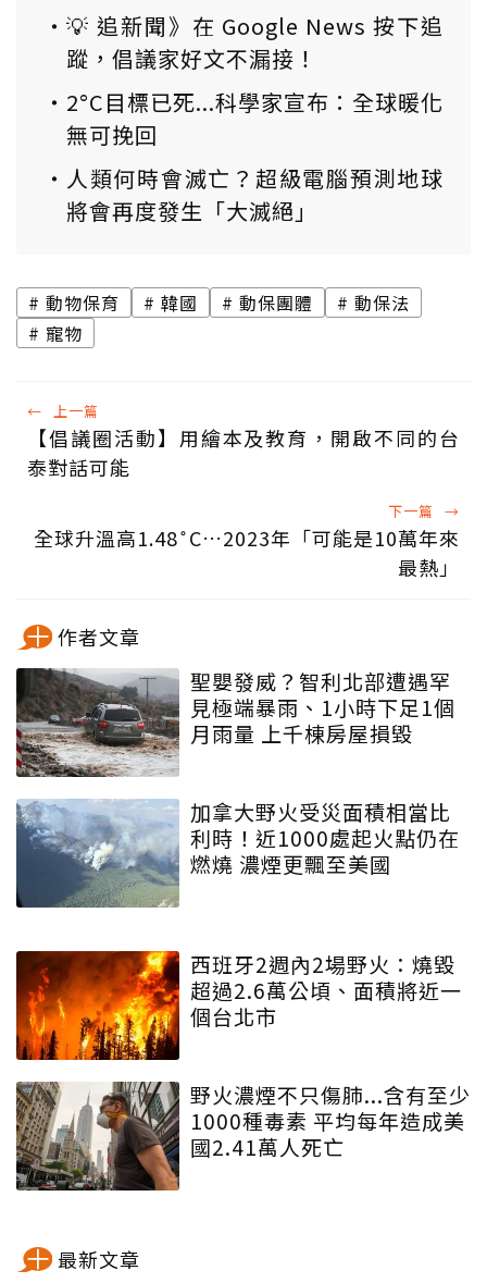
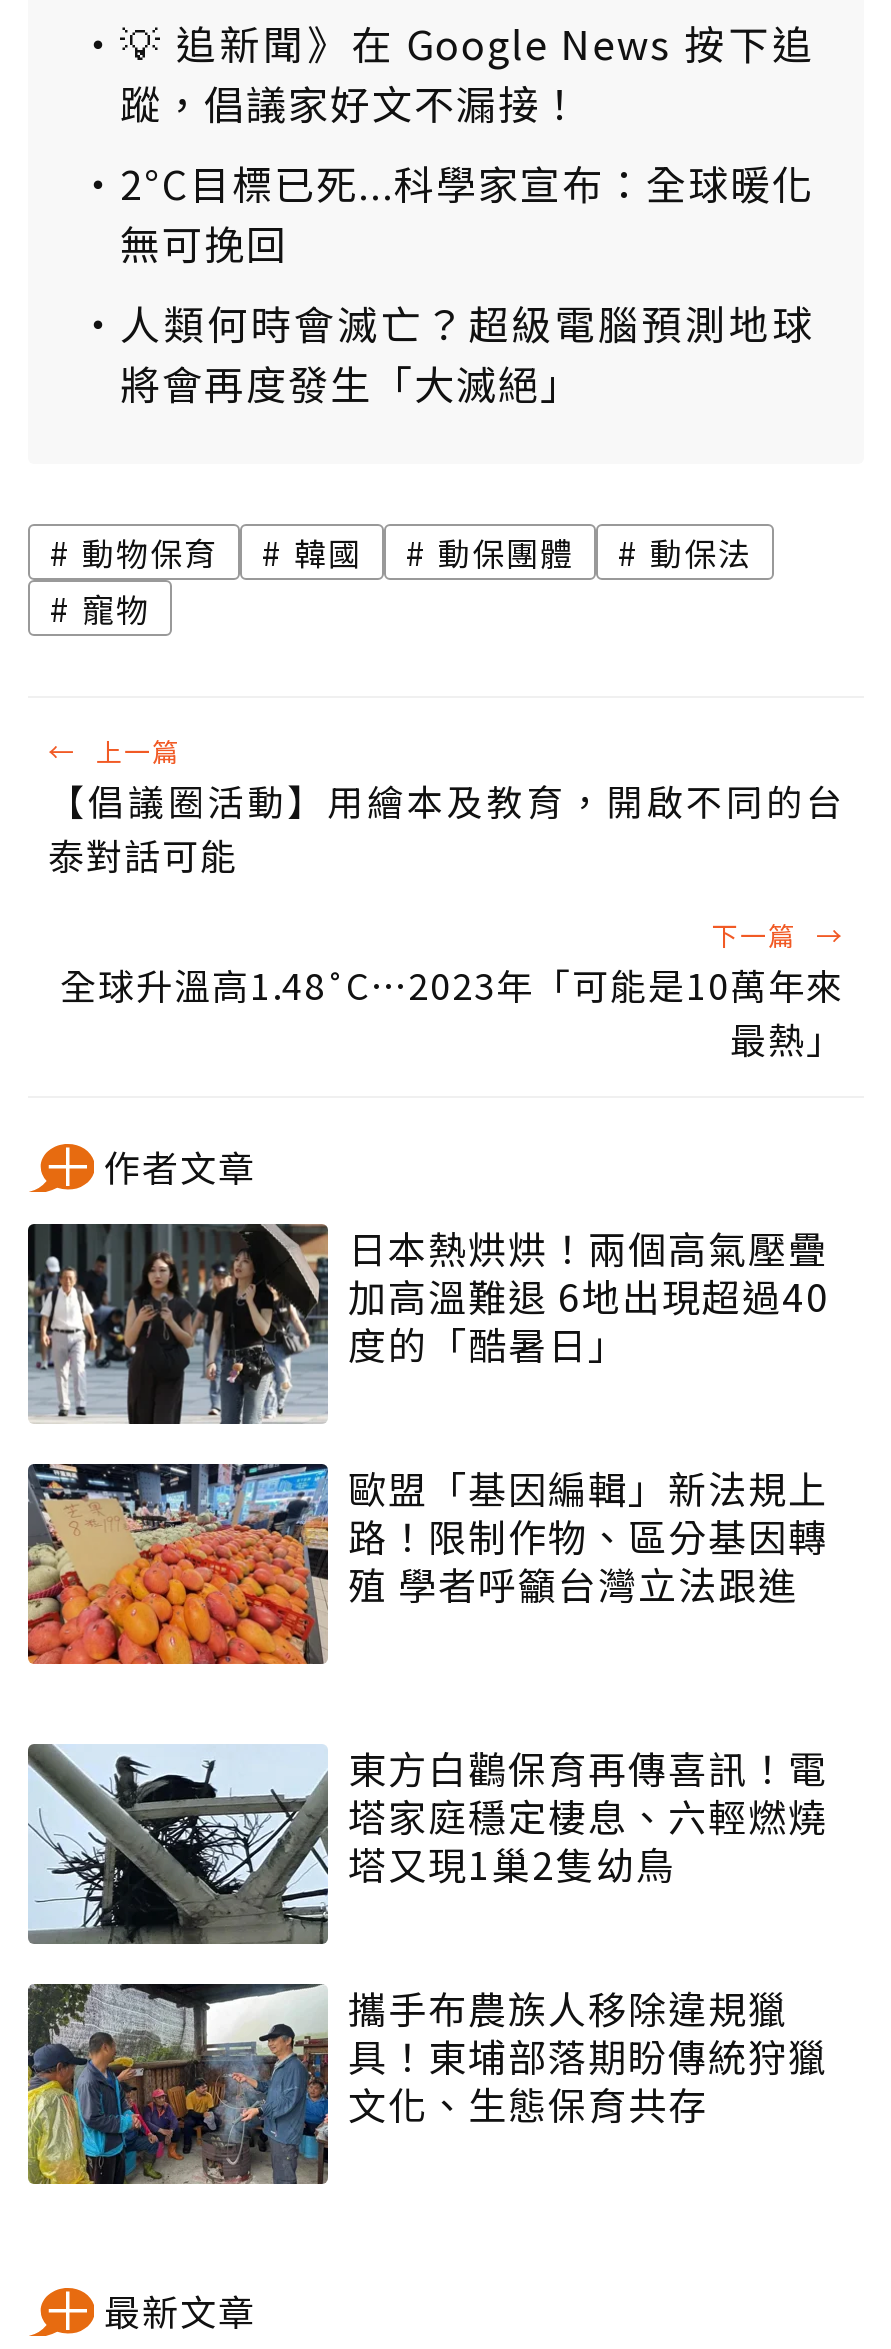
[15,666,455,778] [image] | 聖嬰發威？智利北部遭遇罕 | 見極端暴雨、1小時下足1個 | 月雨量 上千棟房屋損毀 -> [26,1221,830,1426] [image] | 日本熱烘烘！兩個高氣壓疊 | 加高溫難退 6地出現超過40 | 度的「酷暑日」
[15,796,460,909] [image] | 加拿大野火受災面積相當比 | 利時！近1000處起火點仍在 | 燃燒 濃煙更飄至美國 -> [26,1461,828,1666] [image] | 歐盟「基因編輯」新法規上 | 路！限制作物、區分基因轉 | 殖 學者呼籲台灣立法跟進
[15,948,462,1061] [image] | 西班牙2週內2場野火：燒毀 | 超過2.6萬公頃、面積將近一 | 個台北市 -> [26,1741,828,1946] [image] | 東方白鸛保育再傳喜訊！電 | 塔家庭穩定棲息、六輕燃燒 | 塔又現1巢2隻幼鳥
[15,1079,471,1192] [image] | 野火濃煙不只傷肺...含有至少 | 1000種毒素 平均每年造成美 | 國2.41萬人死亡 -> [26,1981,828,2186] [image] | 攜手布農族人移除違規獵 | 具！東埔部落期盼傳統狩獵 | 文化、生態保育共存

